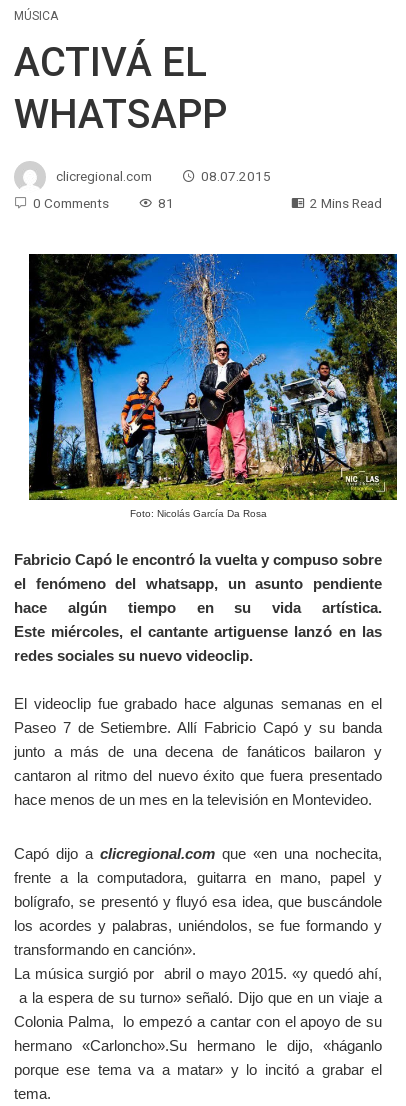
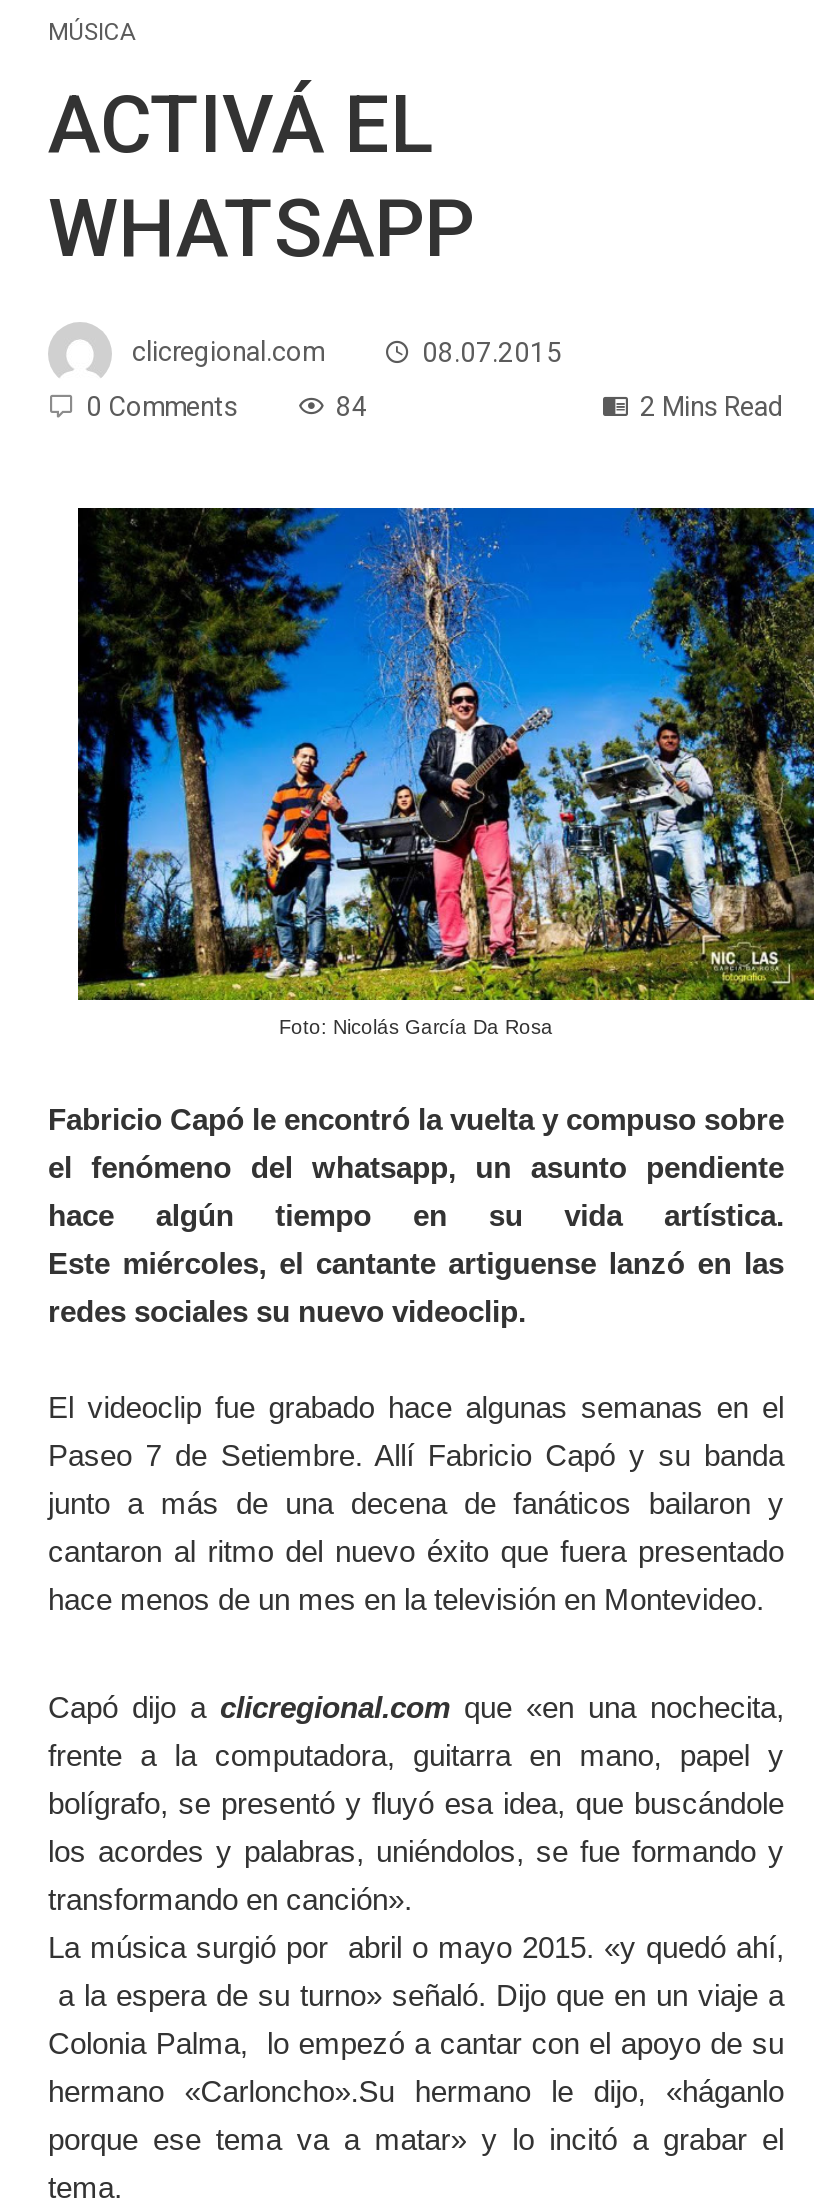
[158,195,174,211] 81 -> [336,390,368,422] 84

